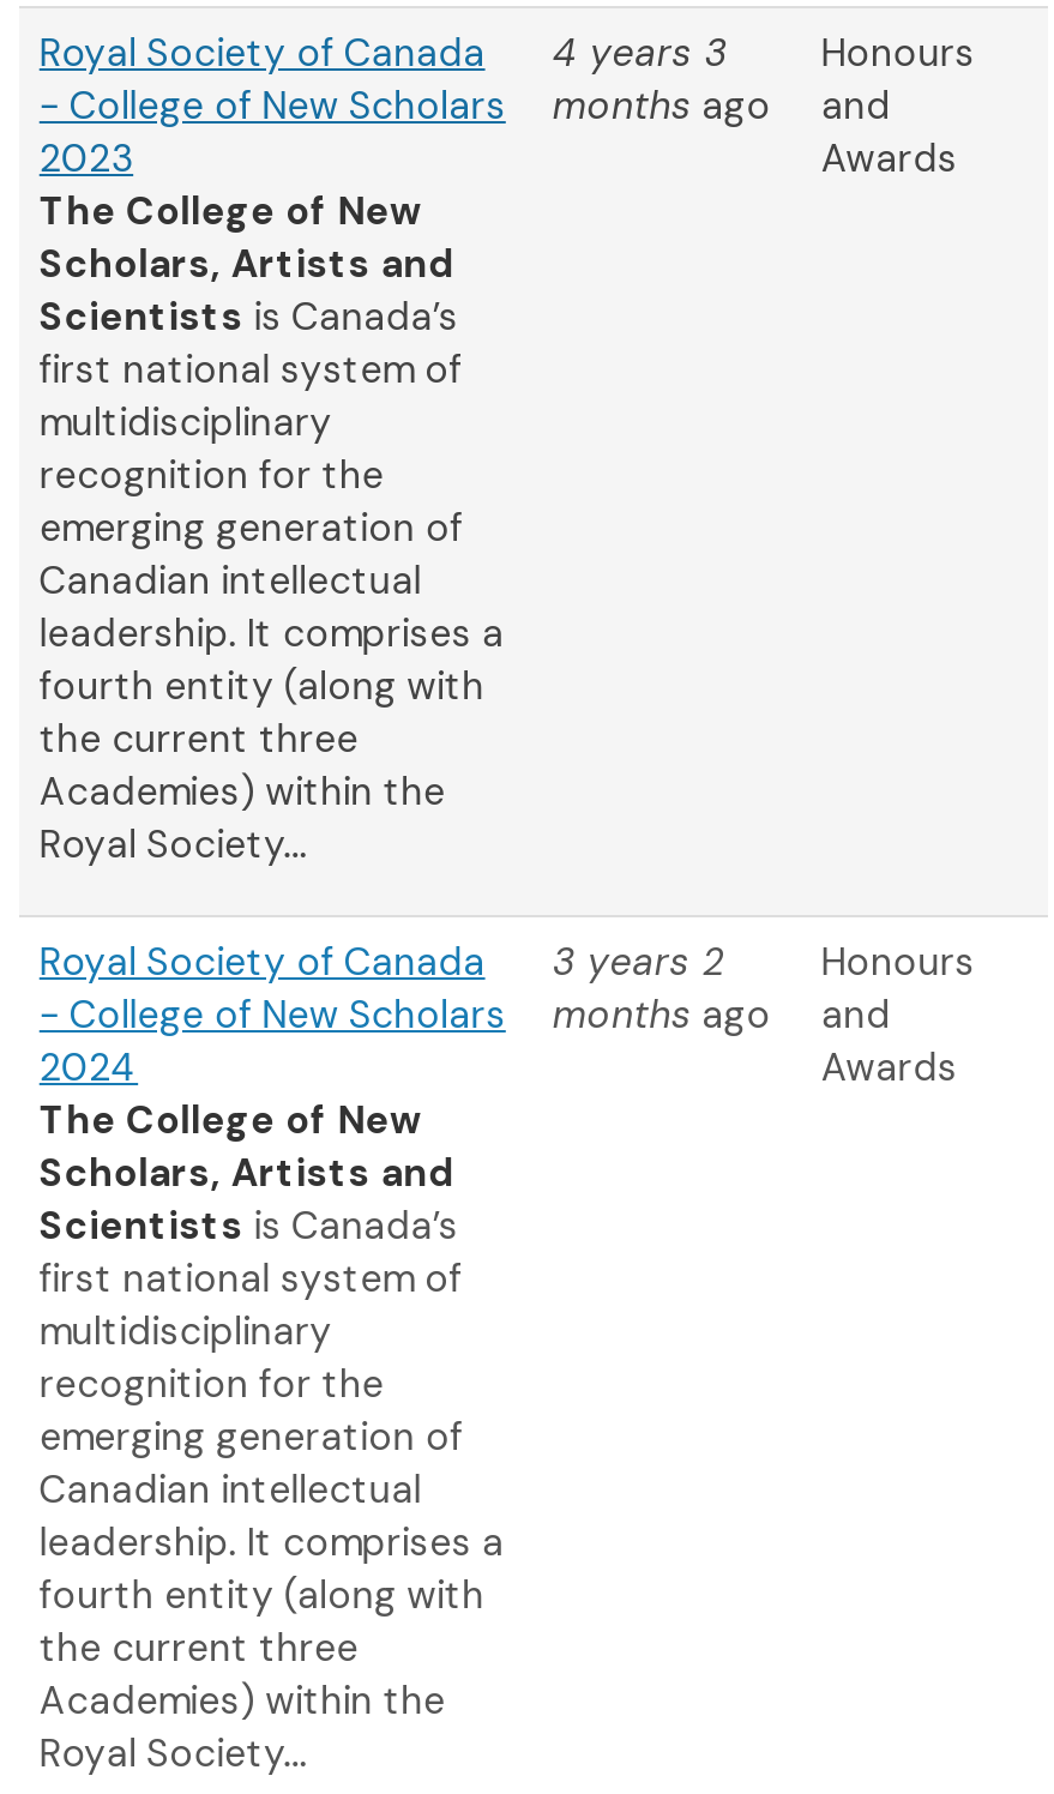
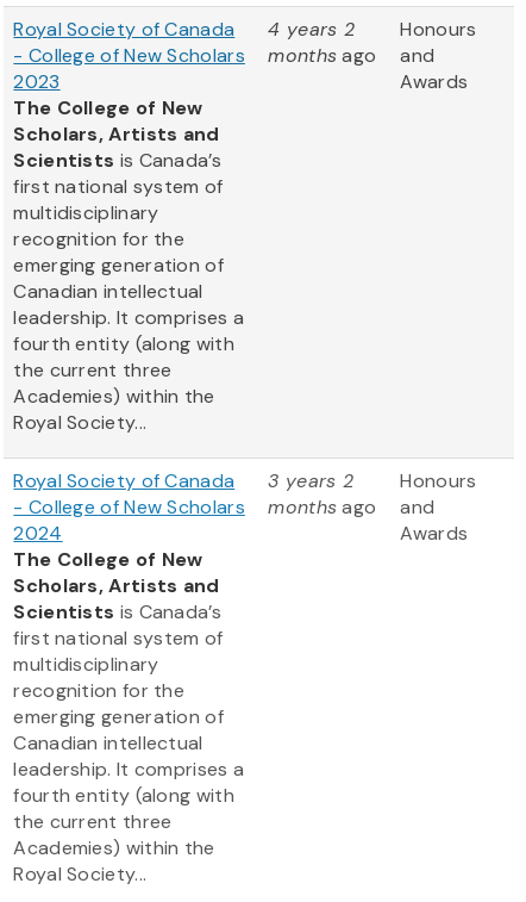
[39,28,975,78] Royal Society of Canada 4 years 3 Honours -> [14,17,477,42] Royal Society of Canada 4 years 2 Honours

